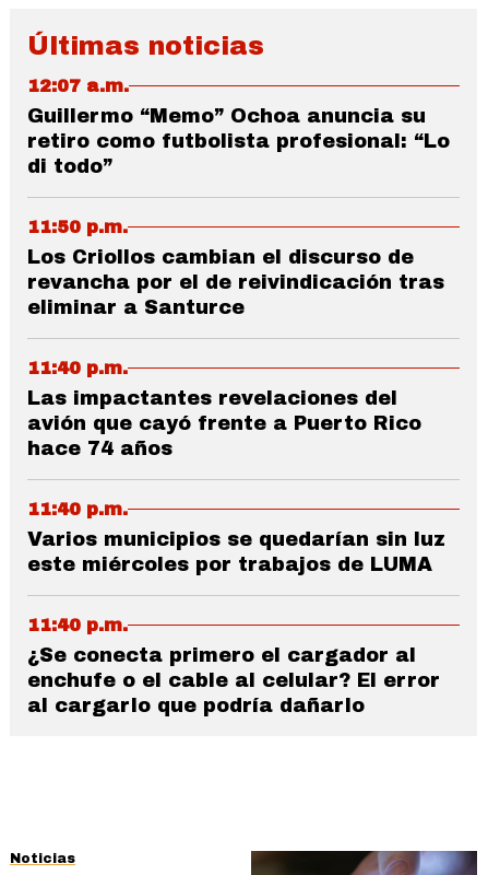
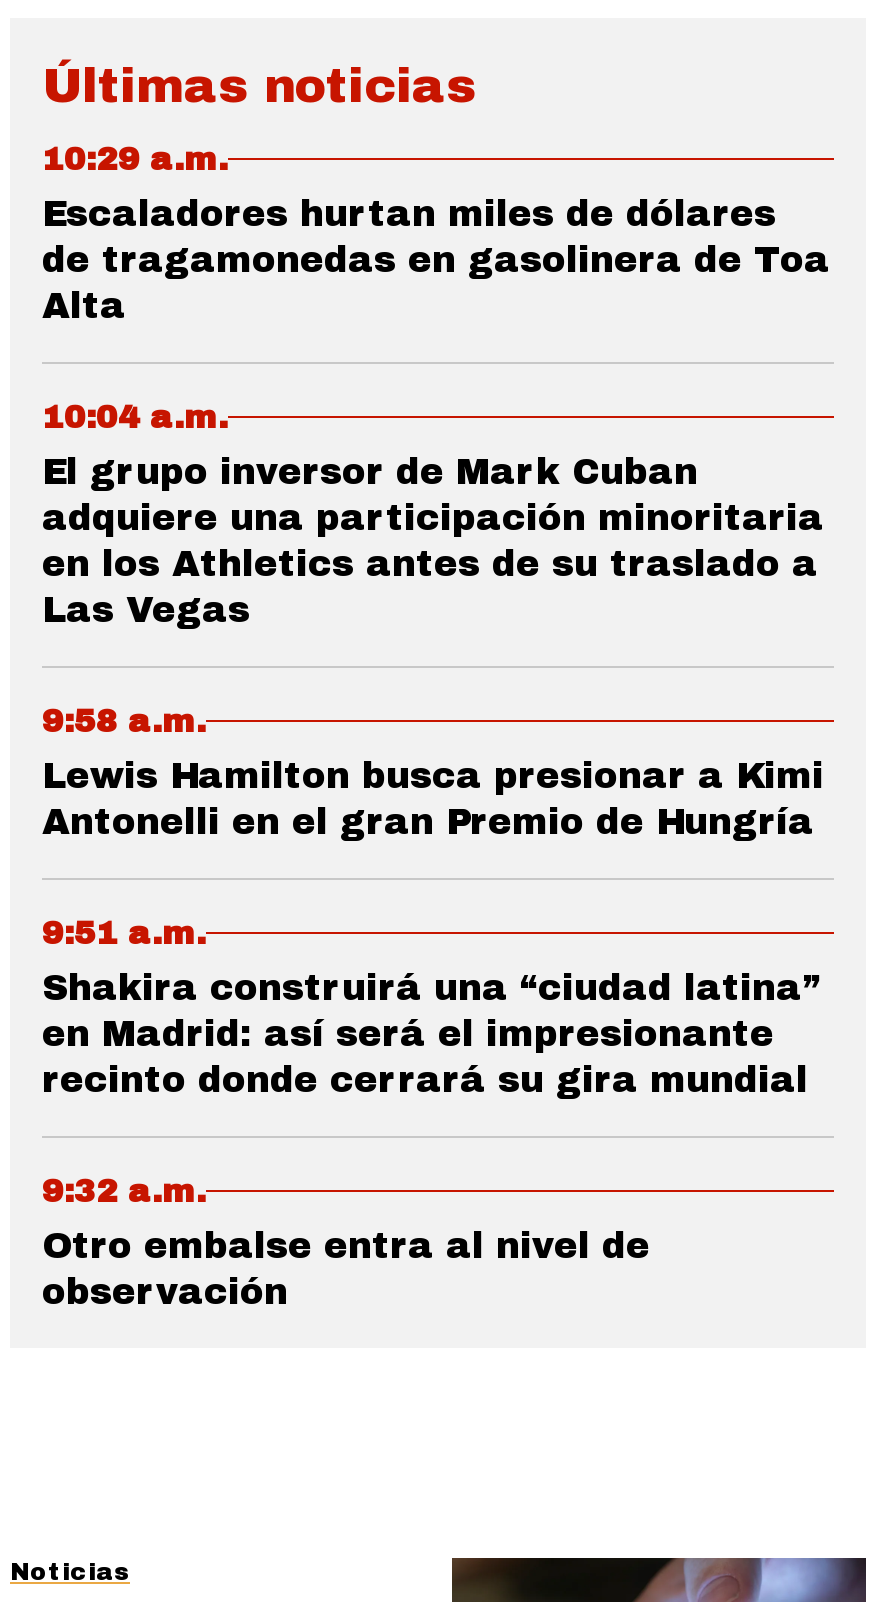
[27,77,450,177] 12:07 a.m. | Guillermo “Memo” Ochoa anuncia su | retiro como futbolista profesional: “Lo | di todo” -> [42,142,830,326] 10:29 a.m. | Escaladores hurtan miles de dólares | de tragamonedas en gasolinera de Toa | Alta
[27,218,444,318] 11:50 p.m. | Los Criollos cambian el discurso de | revancha por el de reivindicación tras | eliminar a Santurce -> [42,400,824,630] 10:04 a.m. | El grupo inversor de Mark Cuban | adquiere una participación minoritaria | en los Athletics antes de su traslado a | Las Vegas
[27,359,421,459] 11:40 p.m. | Las impactantes revelaciones del | avión que cayó frente a Puerto Rico | hace 74 años -> [42,704,824,842] 9:58 a.m. | Lewis Hamilton busca presionar a Kimi | Antonelli en el gran Premio de Hungría
[27,500,445,575] 11:40 p.m. | Varios municipios se quedarían sin luz | este miércoles por trabajos de LUMA -> [42,916,820,1100] 9:51 a.m. | Shakira construirá una “ciudad latina” | en Madrid: así será el impresionante | recinto donde cerrará su gira mundial
[27,616,440,716] 11:40 p.m. | ¿Se conecta primero el cargador al | enchufe o el cable al celular? El error | al cargarlo que podría dañarlo -> [42,1174,650,1312] 9:32 a.m. | Otro embalse entra al nivel de | observación

